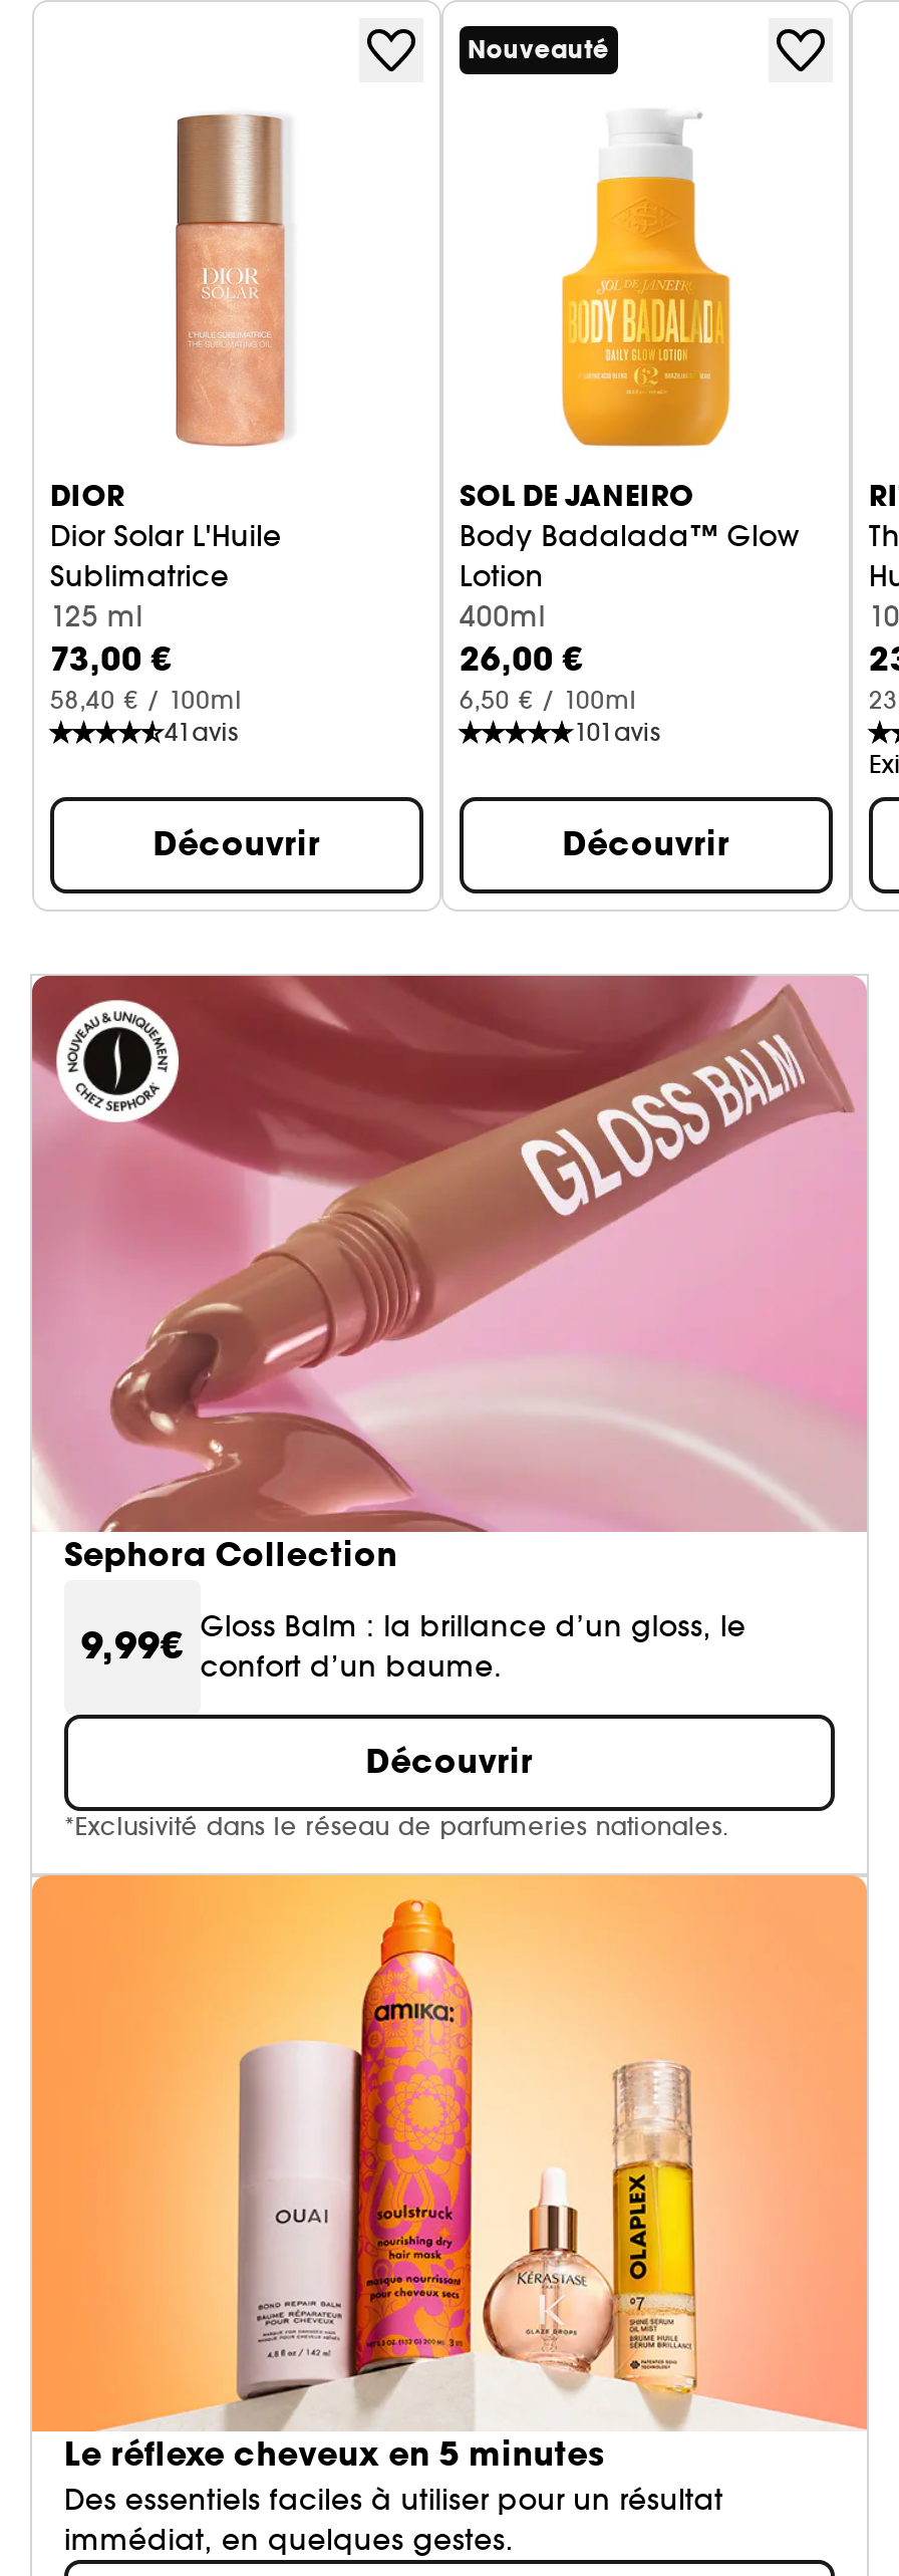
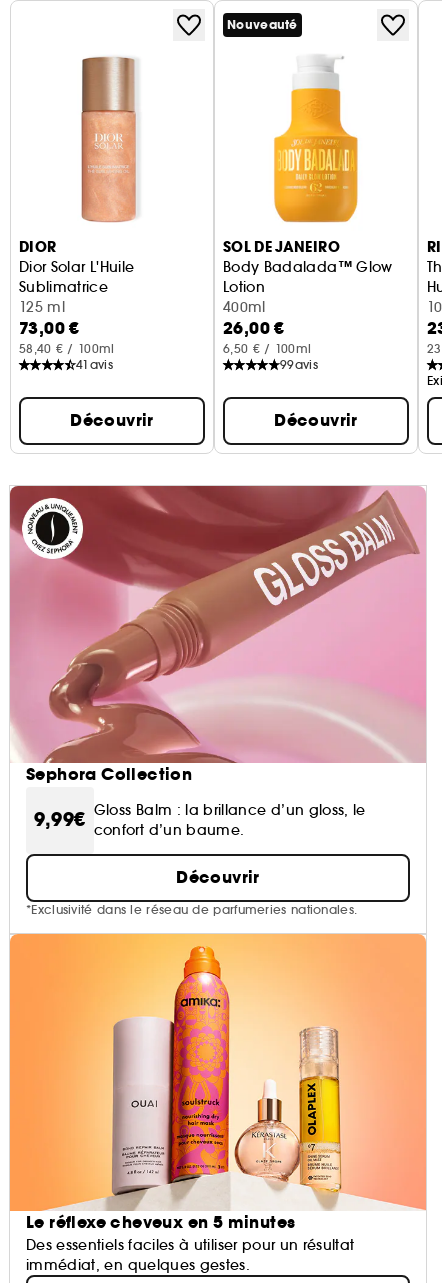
[574,716,660,746] 101 avis -> [280,357,318,372] 99 avis

